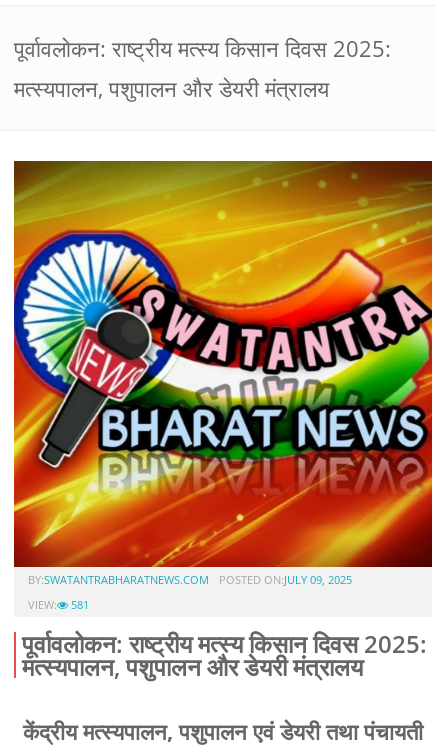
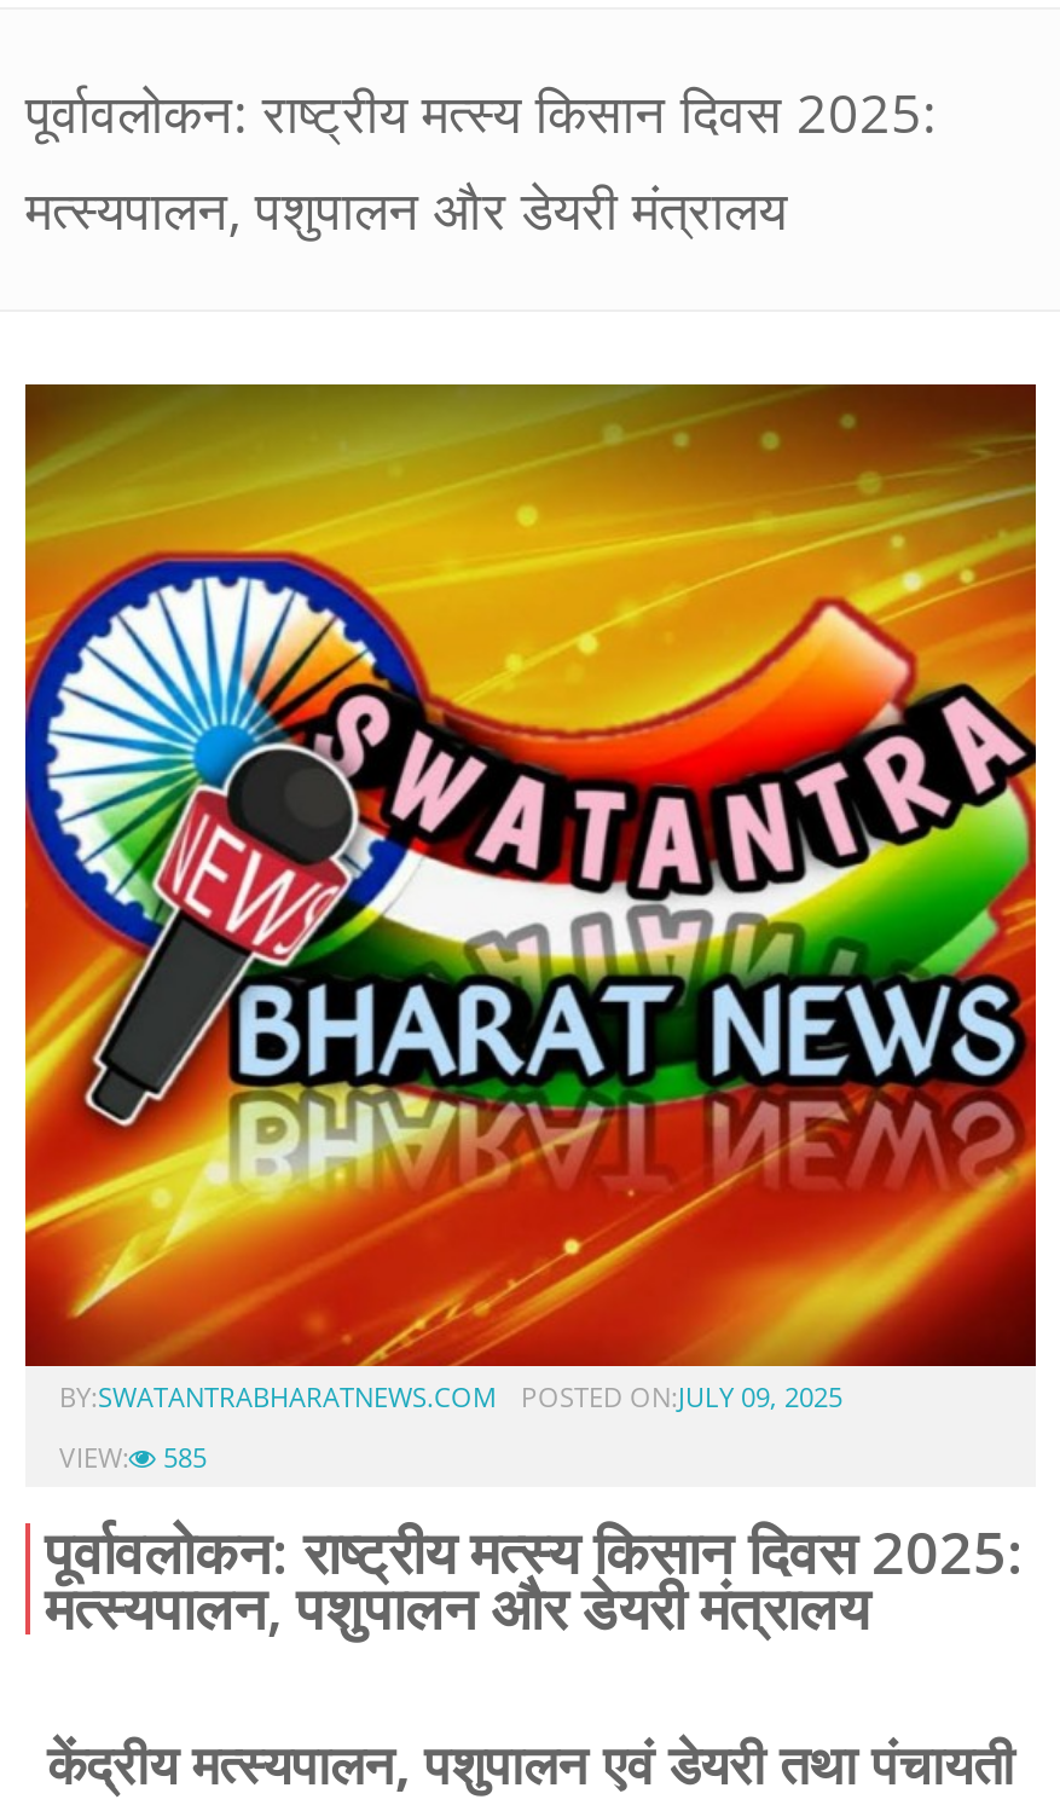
[28,597,89,612] VIEW: 581 -> [59,1439,207,1475] VIEW: 585

